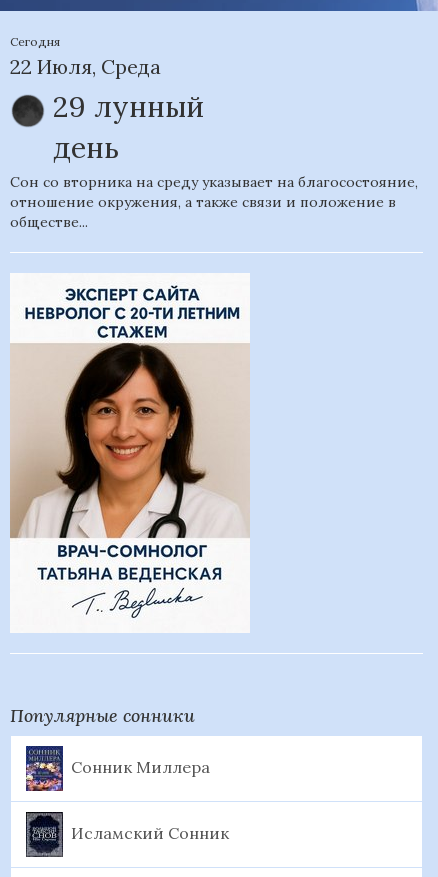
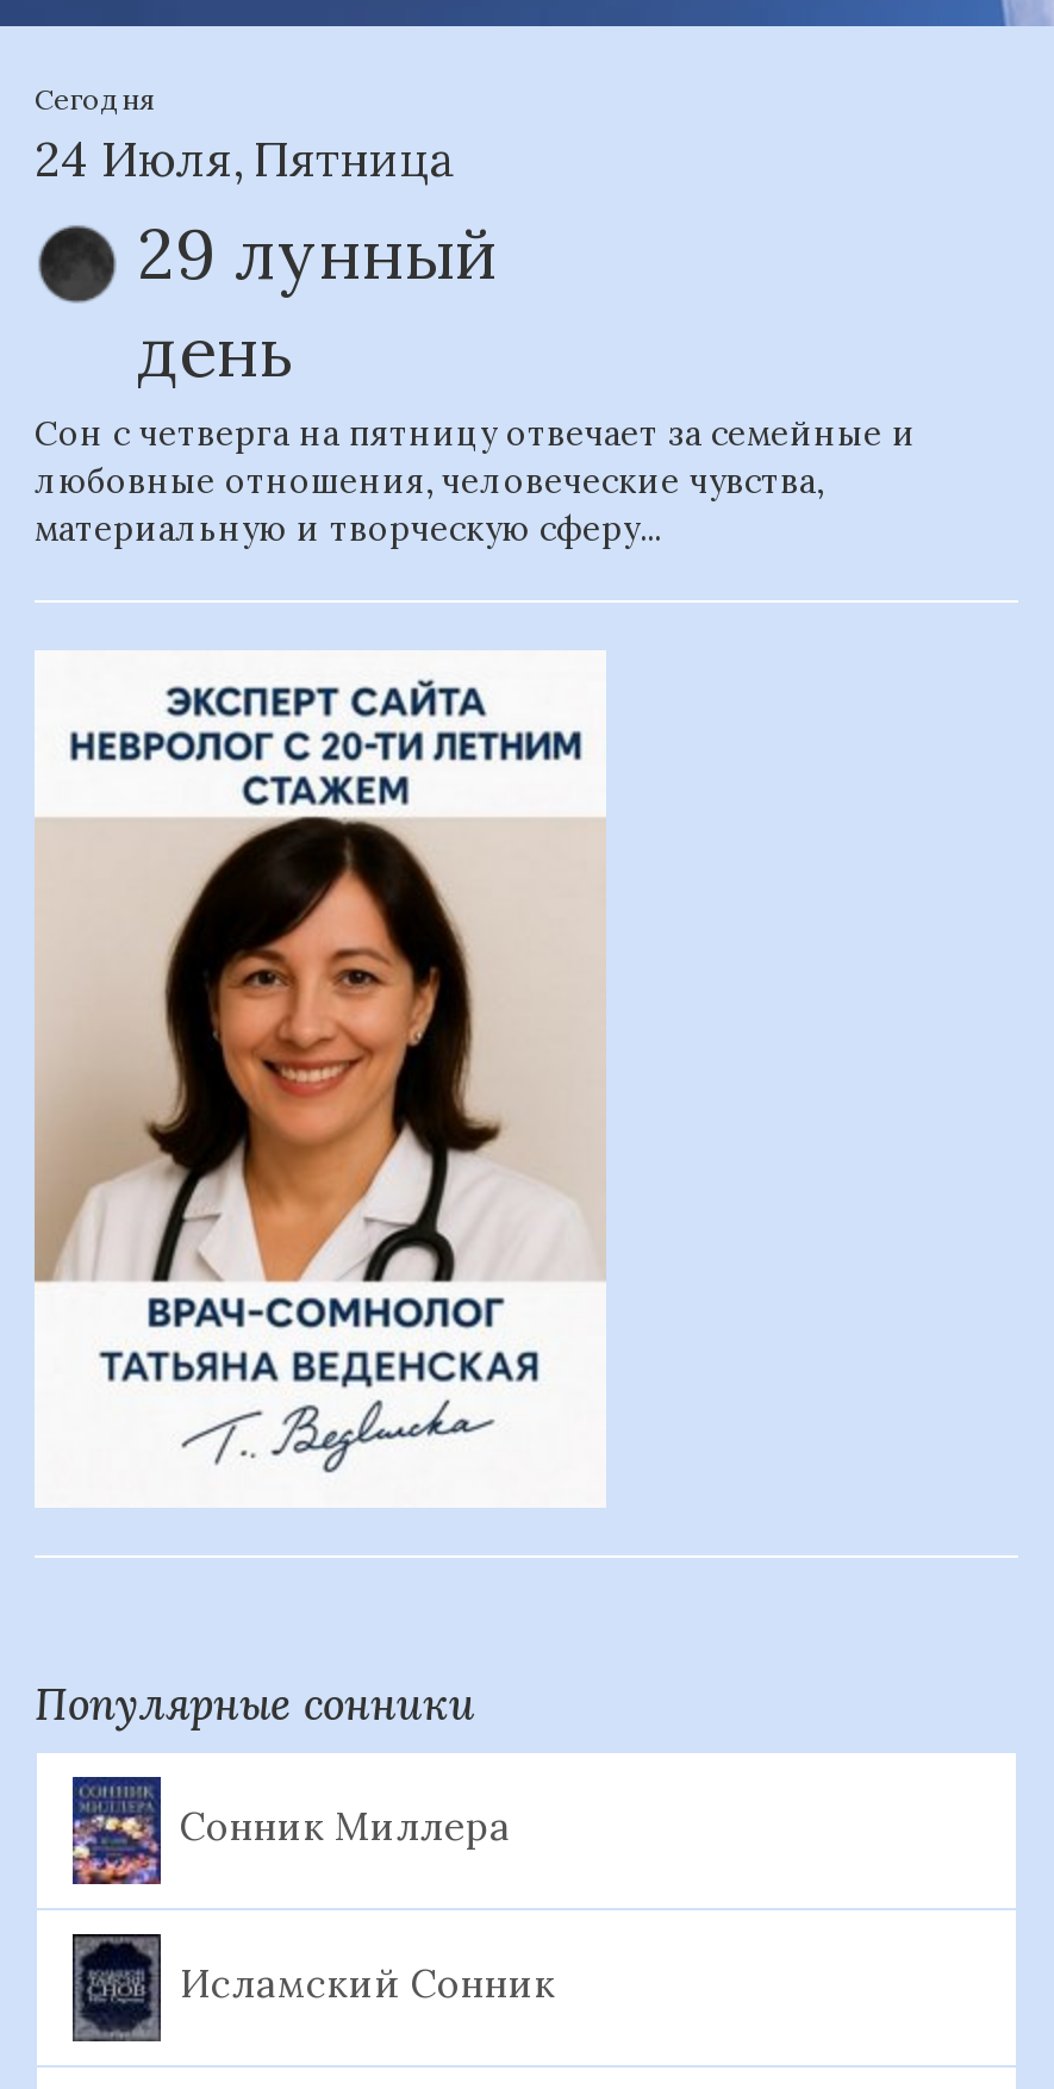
[10,54,161,79] 22 Июля, Среда -> [35,129,456,188] 24 Июля, Пятница
[10,173,418,231] Сон со вторника на среду указывает на благосостояние, | отношение окружения, а также связи и положение в | обществе... -> [35,412,916,550] Сон с четверга на пятницу отвечает за семейные и | любовные отношения, человеческие чувства, | материальную и творческую сферу...

